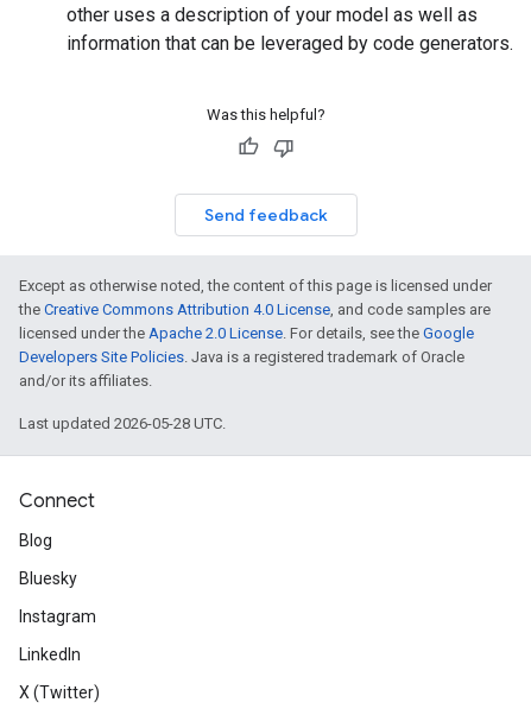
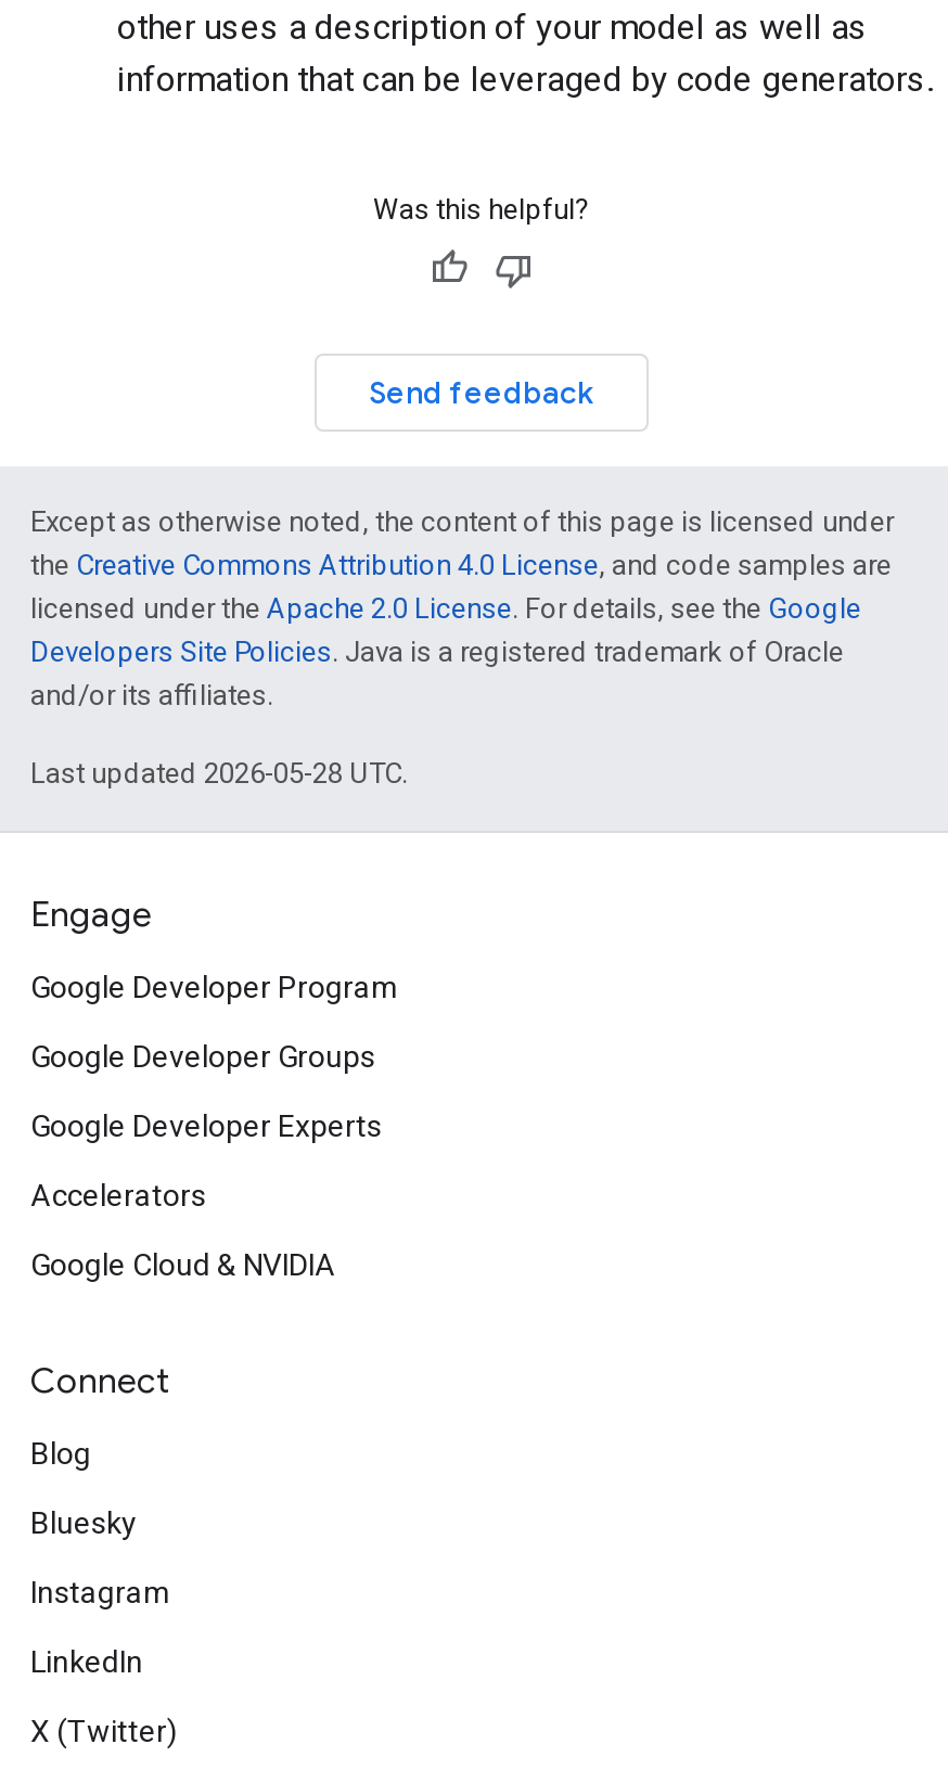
none -> [30,894,399,1282] Engage | Google Developer Program | Google Developer Groups | Google Developer Experts | Accelerators | Google Cloud & NVIDIA

